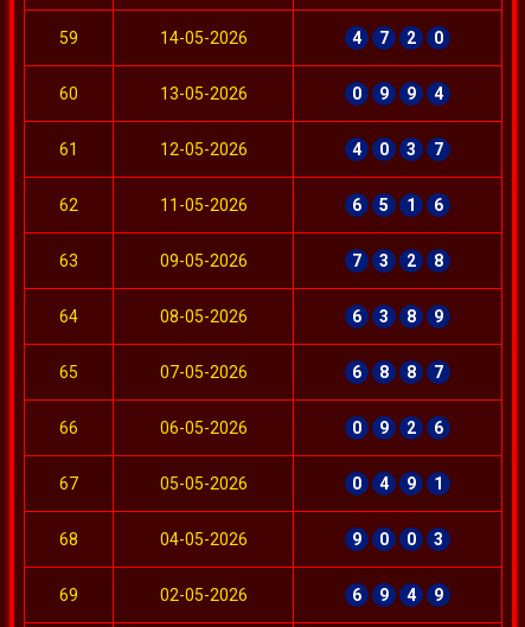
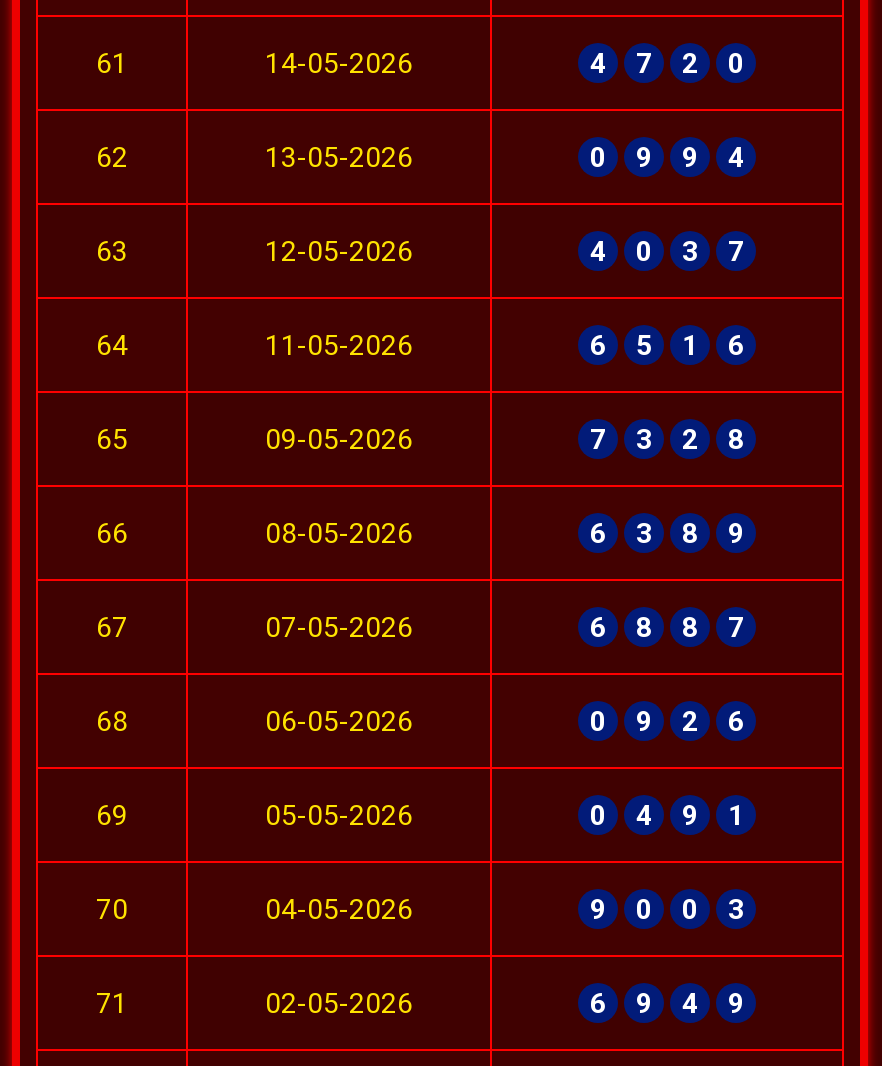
[59,28,78,47] 59 -> [96,47,128,79] 61
[59,84,78,103] 60 -> [96,141,128,173] 62
[59,140,78,159] 61 -> [96,235,128,267] 63
[59,196,78,215] 62 -> [96,329,128,361] 64
[59,251,78,270] 63 -> [96,423,128,455] 65
[59,307,78,326] 64 -> [96,517,128,549] 66
[59,363,78,382] 65 -> [96,611,128,643] 67
[59,418,78,437] 66 -> [96,705,128,737] 68
[59,474,78,493] 67 -> [96,799,128,831] 69
[59,530,78,549] 68 -> [96,893,128,925] 70
[59,586,78,604] 69 -> [96,987,128,1019] 71

